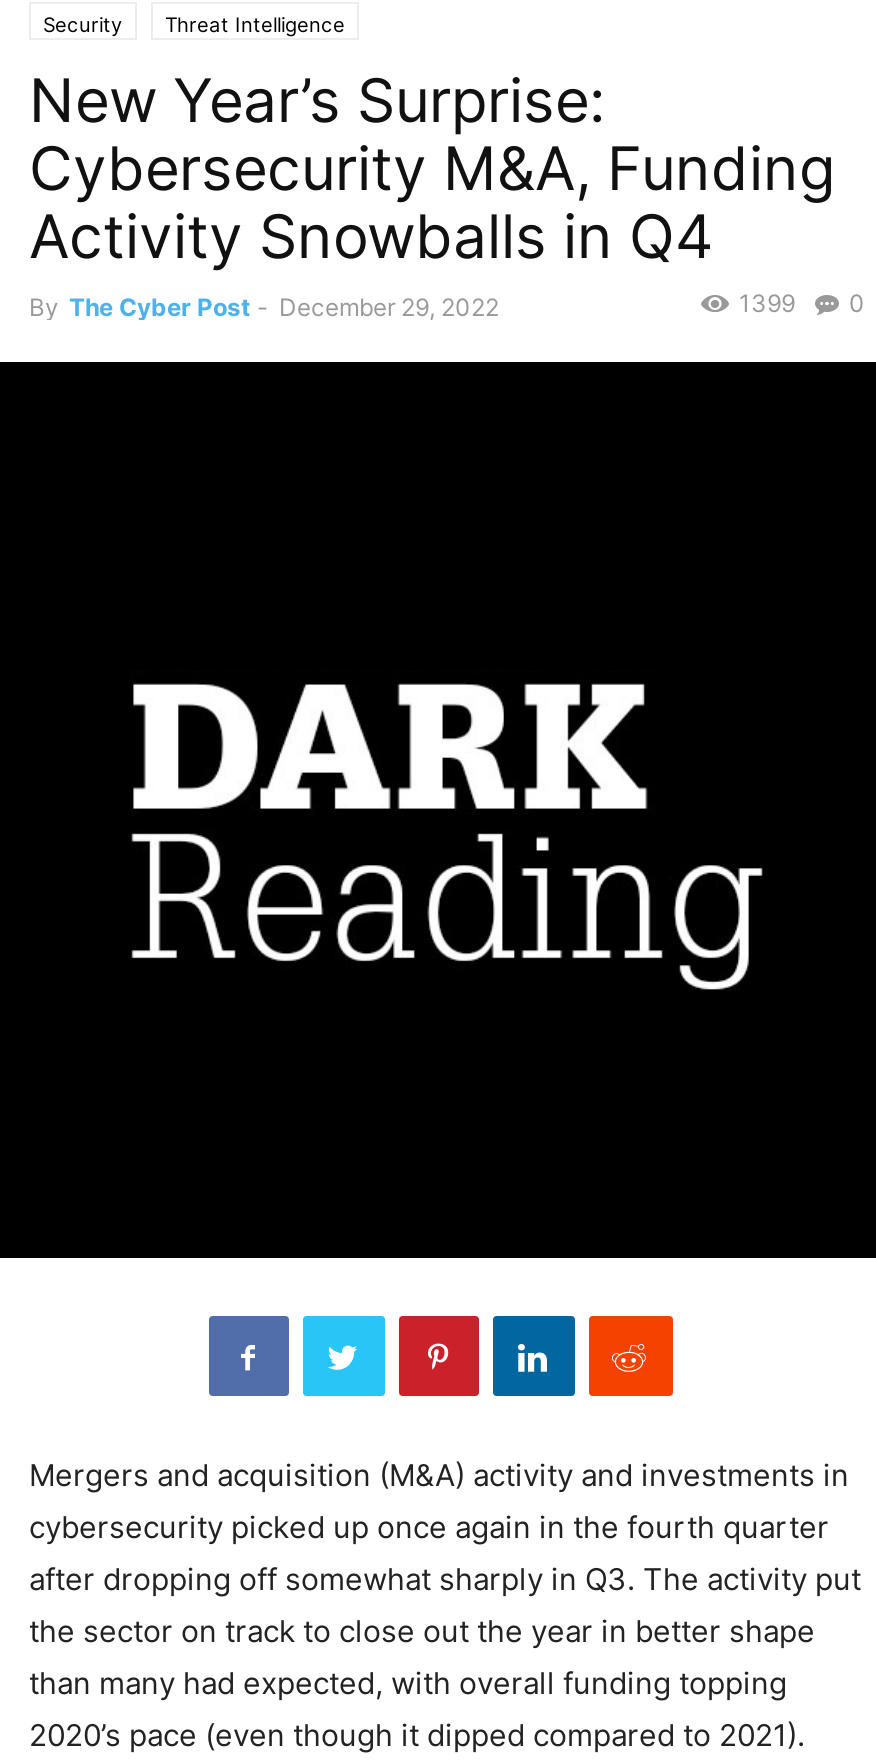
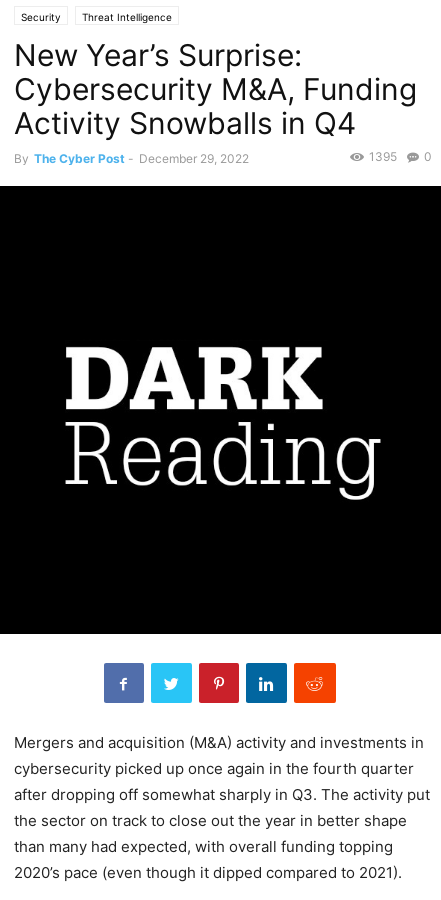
[739,288,865,318] 1399 0 -> [369,149,432,164] 1395 0

